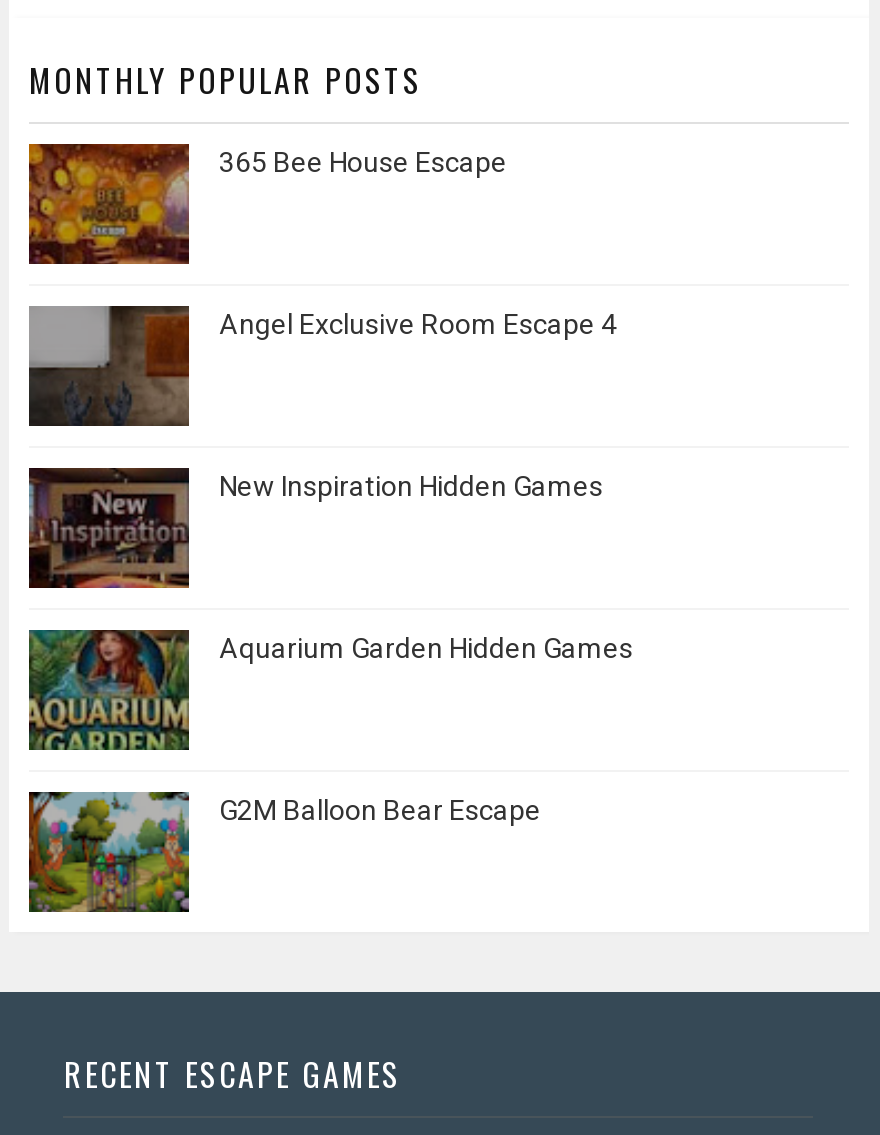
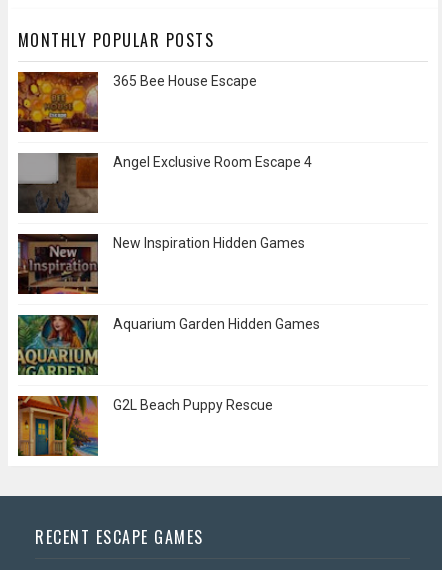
[29,790,541,914] [image] | G2M Balloon Bear Escape -> [18,395,273,457] [image] | G2L Beach Puppy Rescue

